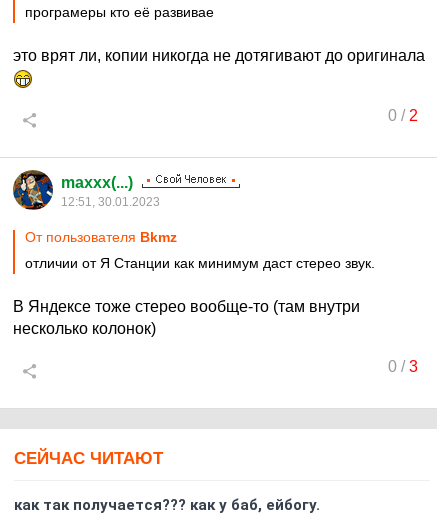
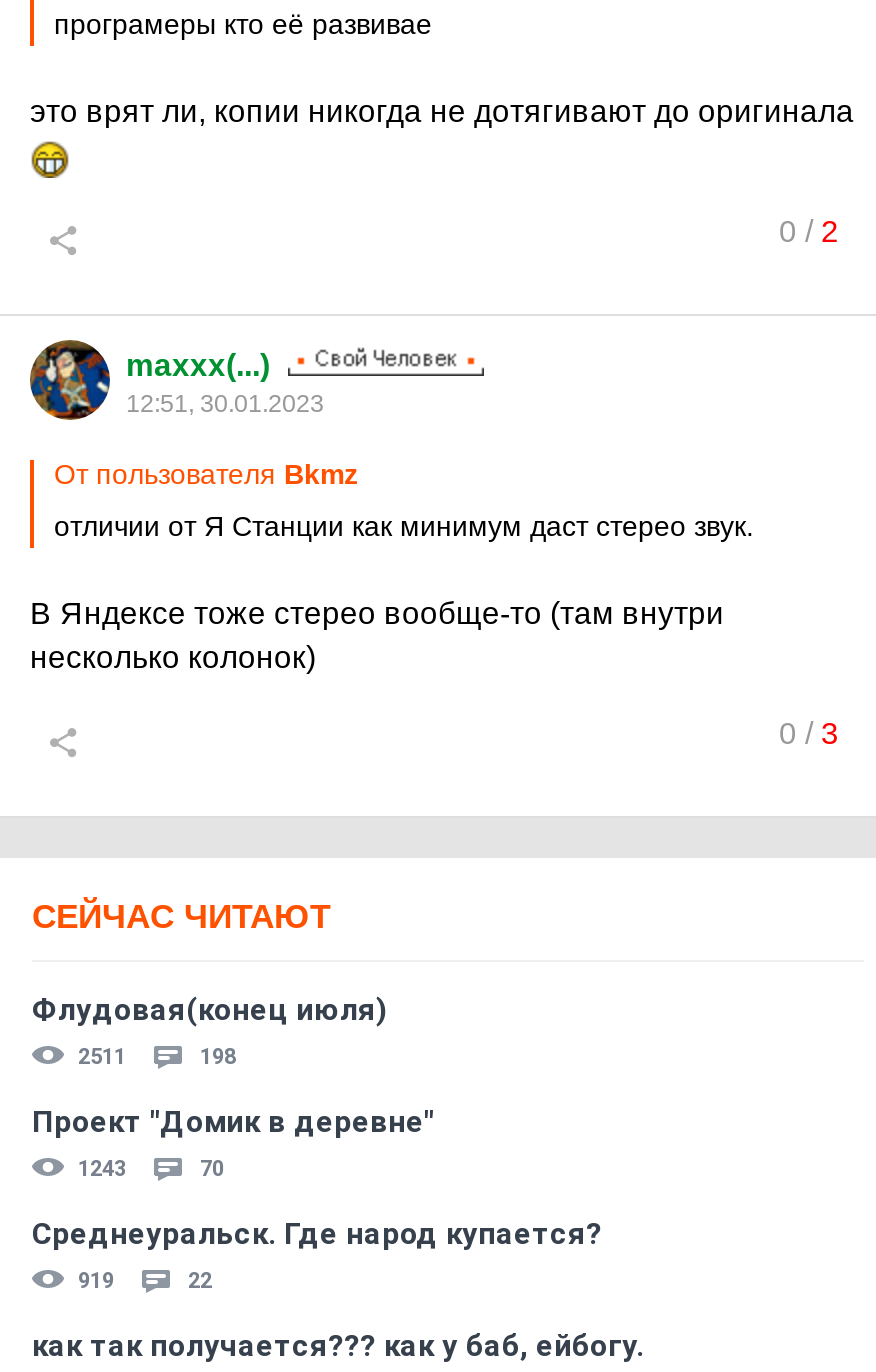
none -> [32,992,602,1294] Флудовая(конец июля) | 2511 | 198 | Проект "Домик в деревне" | 1243 | 70 | Среднеуральск. Где народ купается? | 919 | 22

